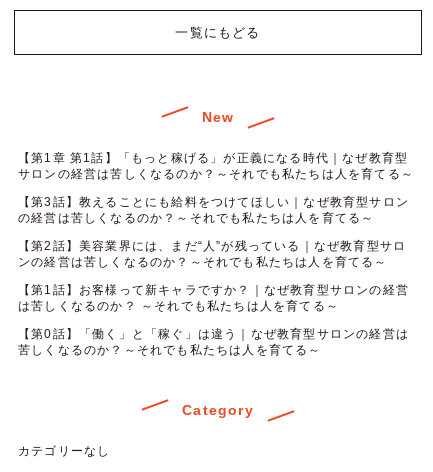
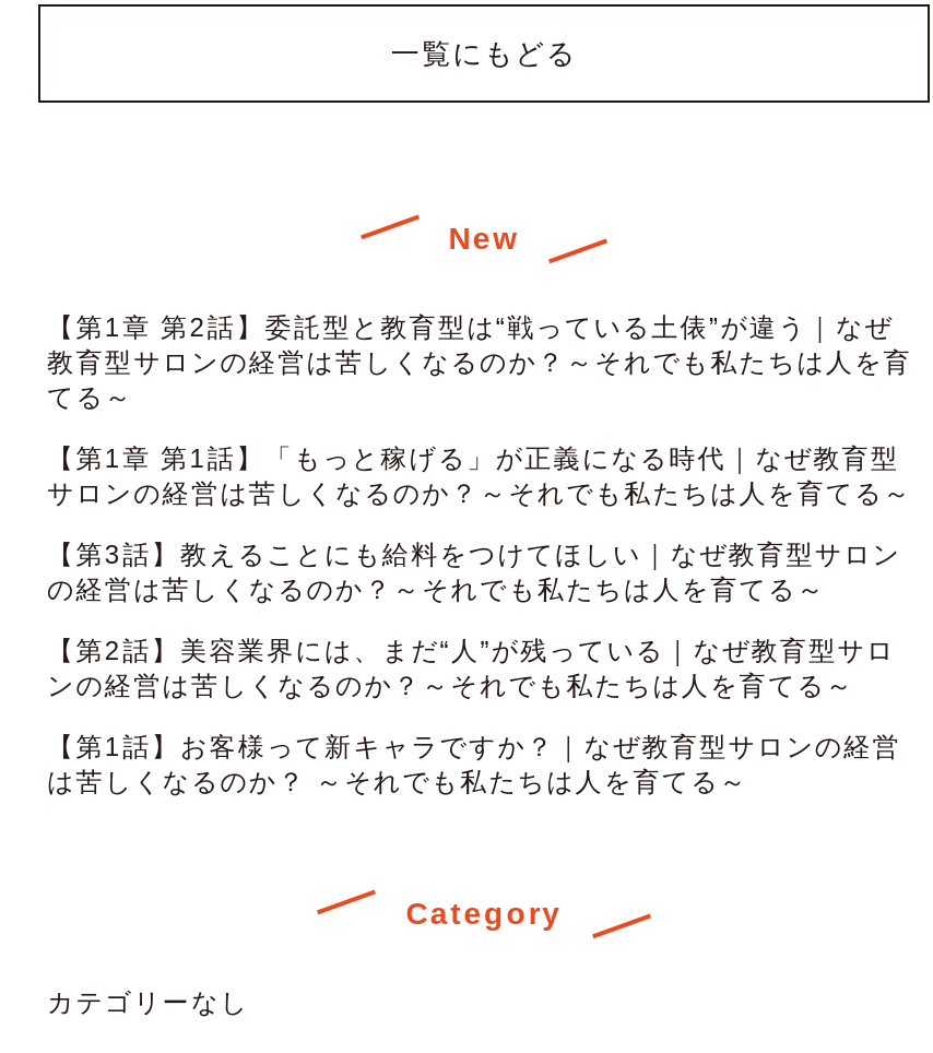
none -> [47,313,912,413] 【第1章 第2話】委託型と教育型は“戦っている土俵”が違う｜なぜ | 教育型サロンの経営は苦しくなるのか？～それでも私たちは人を育 | てる～
moved [18,151,414,313] -> [47,444,912,798]: 【第1章 第1話】「もっと稼げる」が正義になる時代｜なぜ教育型 | サロンの経営は苦しくなるのか？～それでも私たちは人を育てる～ | 【第3話】教えることにも給料をつけてほしい｜なぜ教育型サロン | の経営は苦しくなるのか？～それでも私たちは人を育てる～ | 【第2話】美容業界には、まだ“人”が残っている｜なぜ教育型サロ | ンの経営は苦しくなるのか？～それでも私たちは人を育てる～ | 【第1話】お客様って新キャラですか？｜なぜ教育型サロンの経営 | は苦しくなるのか？ ～それでも私たちは人を育てる～
[18,327,409,357] 【第0話】「働く」と「稼ぐ」は違う｜なぜ教育型サロンの経営は | 苦しくなるのか？～それでも私たちは人を育てる～ -> none

